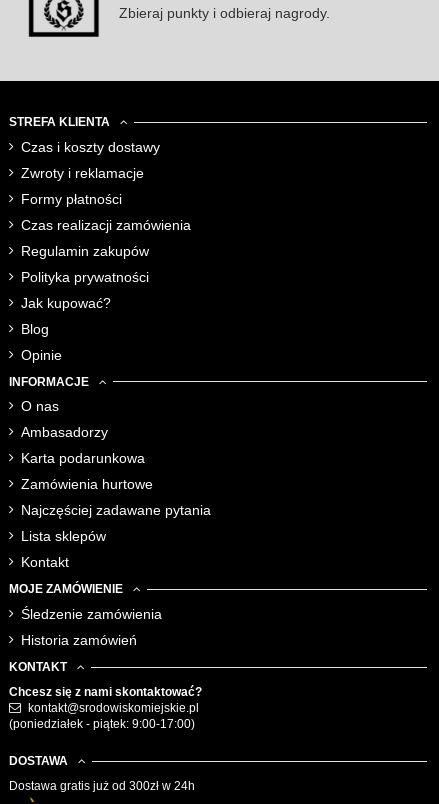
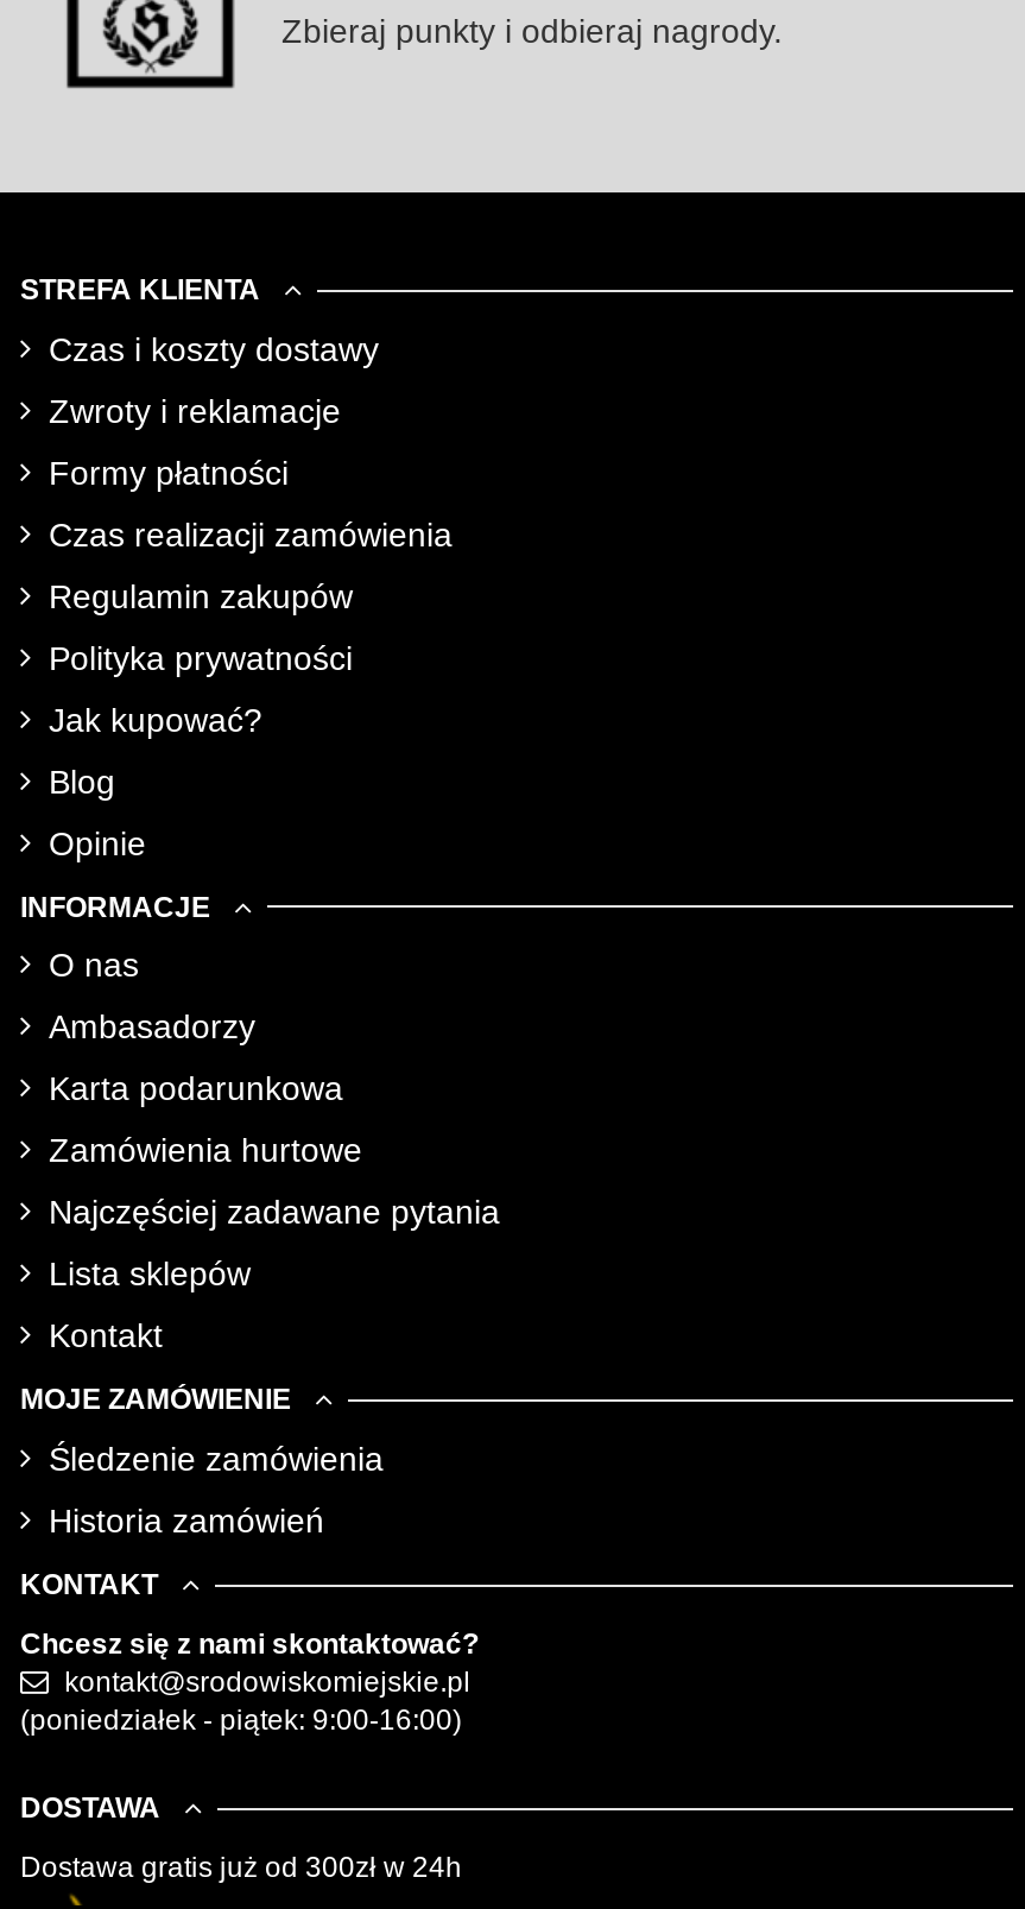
[9,717,195,731] (poniedziałek - piątek: 9:00-17:00) -> [20,1705,462,1738] (poniedziałek - piątek: 9:00-16:00)

